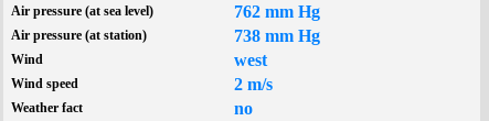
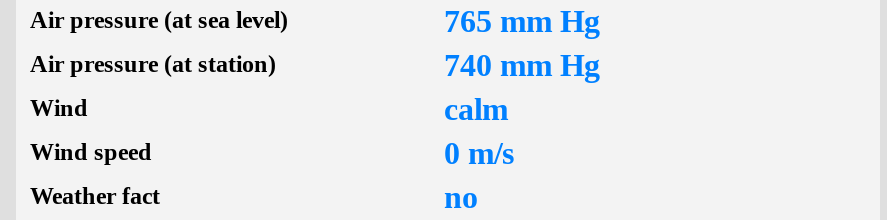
[234,2,320,21] 762 mm Hg -> [444,4,600,38] 765 mm Hg
[234,27,320,45] 738 mm Hg -> [444,48,600,82] 740 mm Hg
[234,51,267,70] west -> [444,92,508,126] calm
[234,75,273,94] 2 m/s -> [444,136,514,170] 0 m/s

